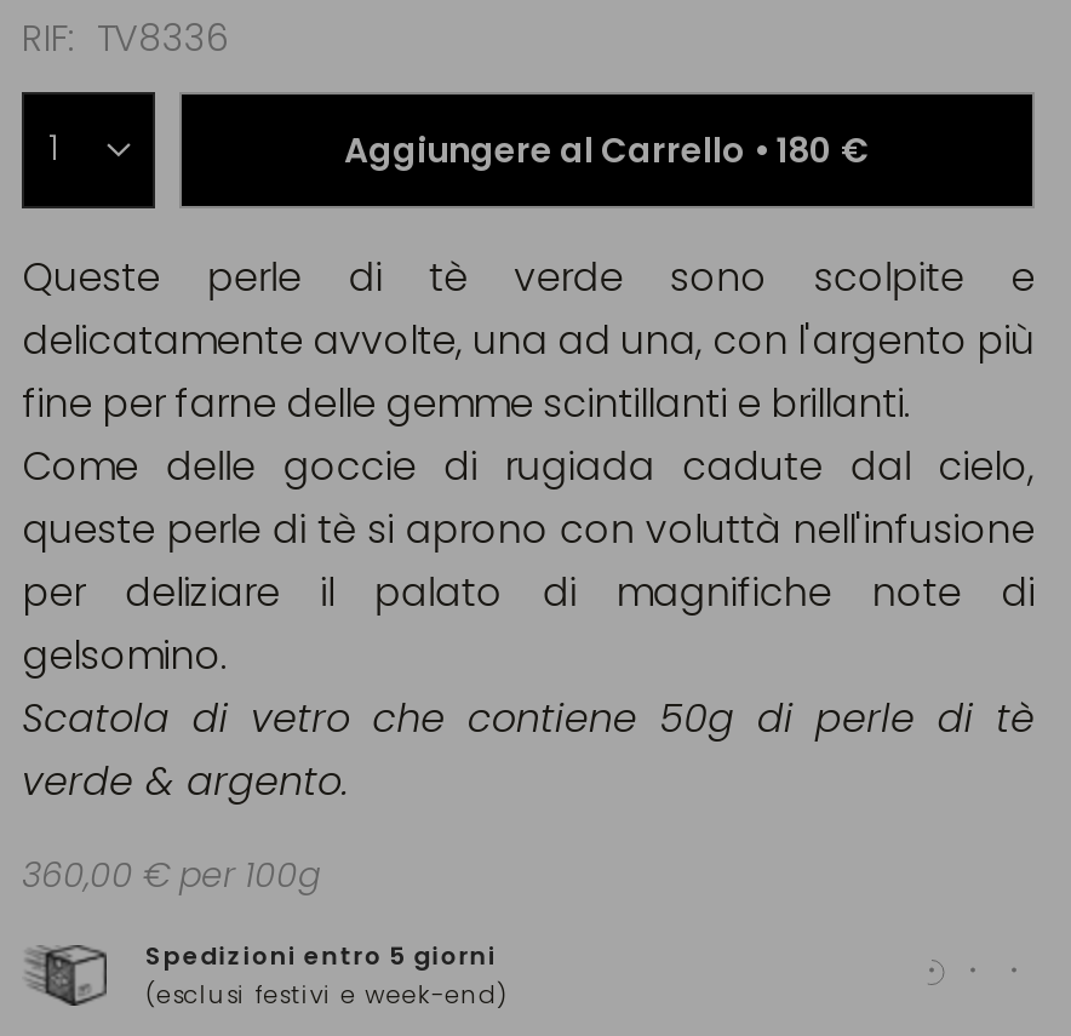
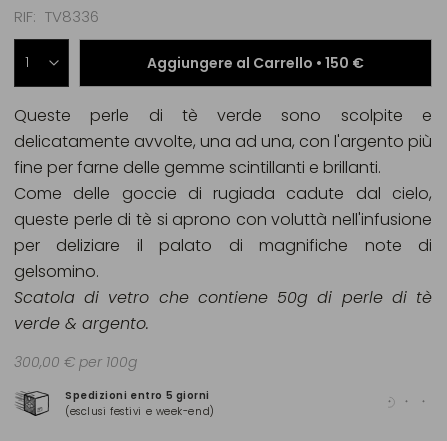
[344,127,870,175] Aggiungere al Carrello • 180 € -> [147,53,364,73] Aggiungere al Carrello • 150 €
[22,850,320,899] 360,00 € per 100g -> [14,352,137,372] 300,00 € per 100g

